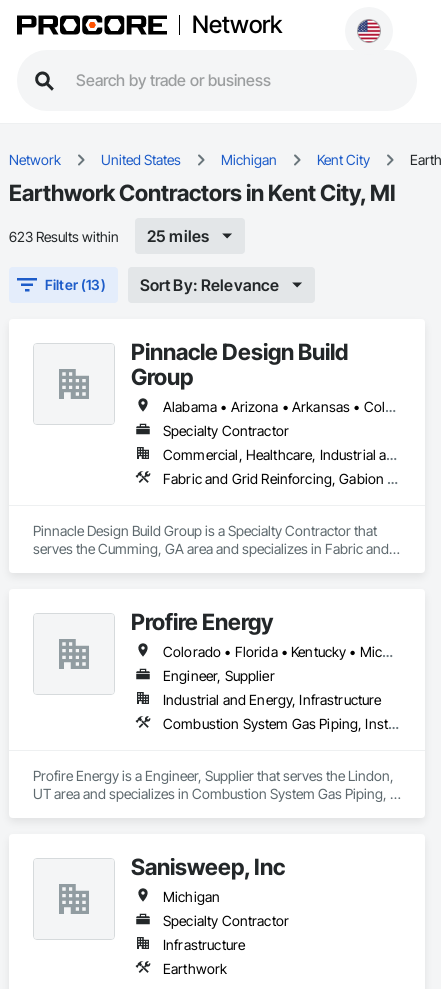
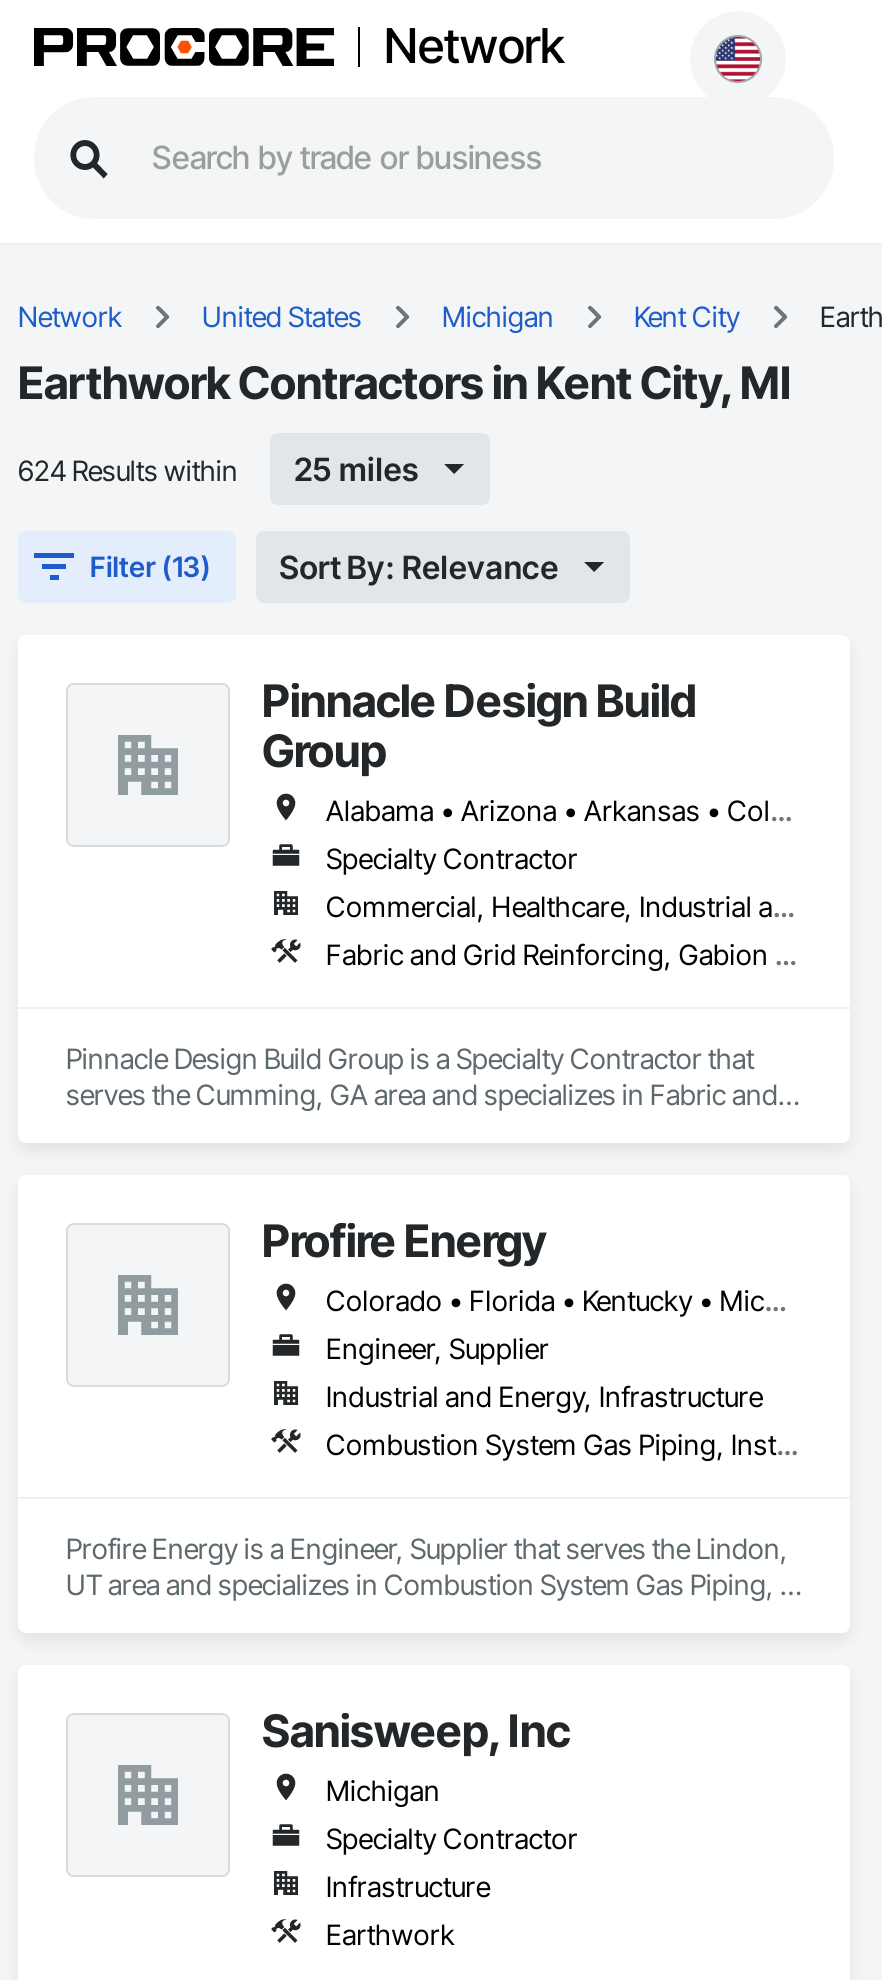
[9,227,119,244] 623 Results within -> [18,452,238,486] 624 Results within

